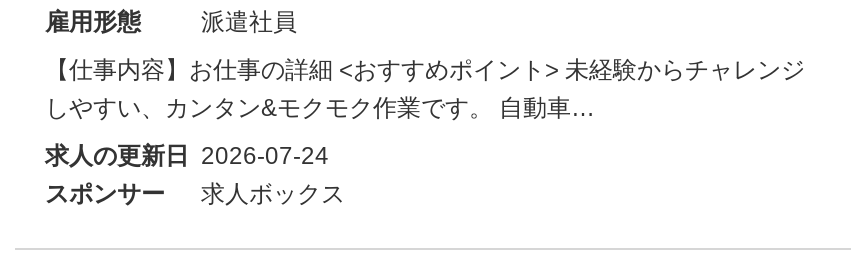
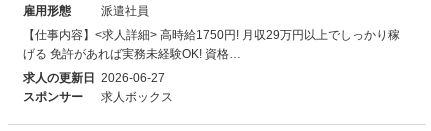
[45,55,805,121] 【仕事内容】お仕事の詳細 <おすすめポイント> 未経験からチャレンジ | しやすい、カンタン&モクモク作業です。 自動車… -> [23,28,400,61] 【仕事内容】<求人詳細> 高時給1750円! 月収29万円以上でしっかり稼 | げる 免許があれば実務未経験OK! 資格…
[45,141,329,169] 求人の更新日 2026-07-24 -> [23,71,165,85] 求人の更新日 2026-06-27

